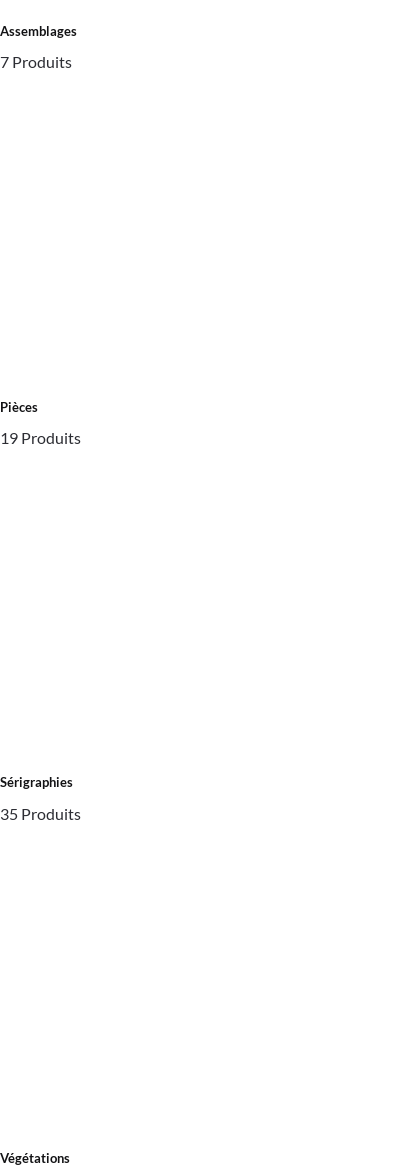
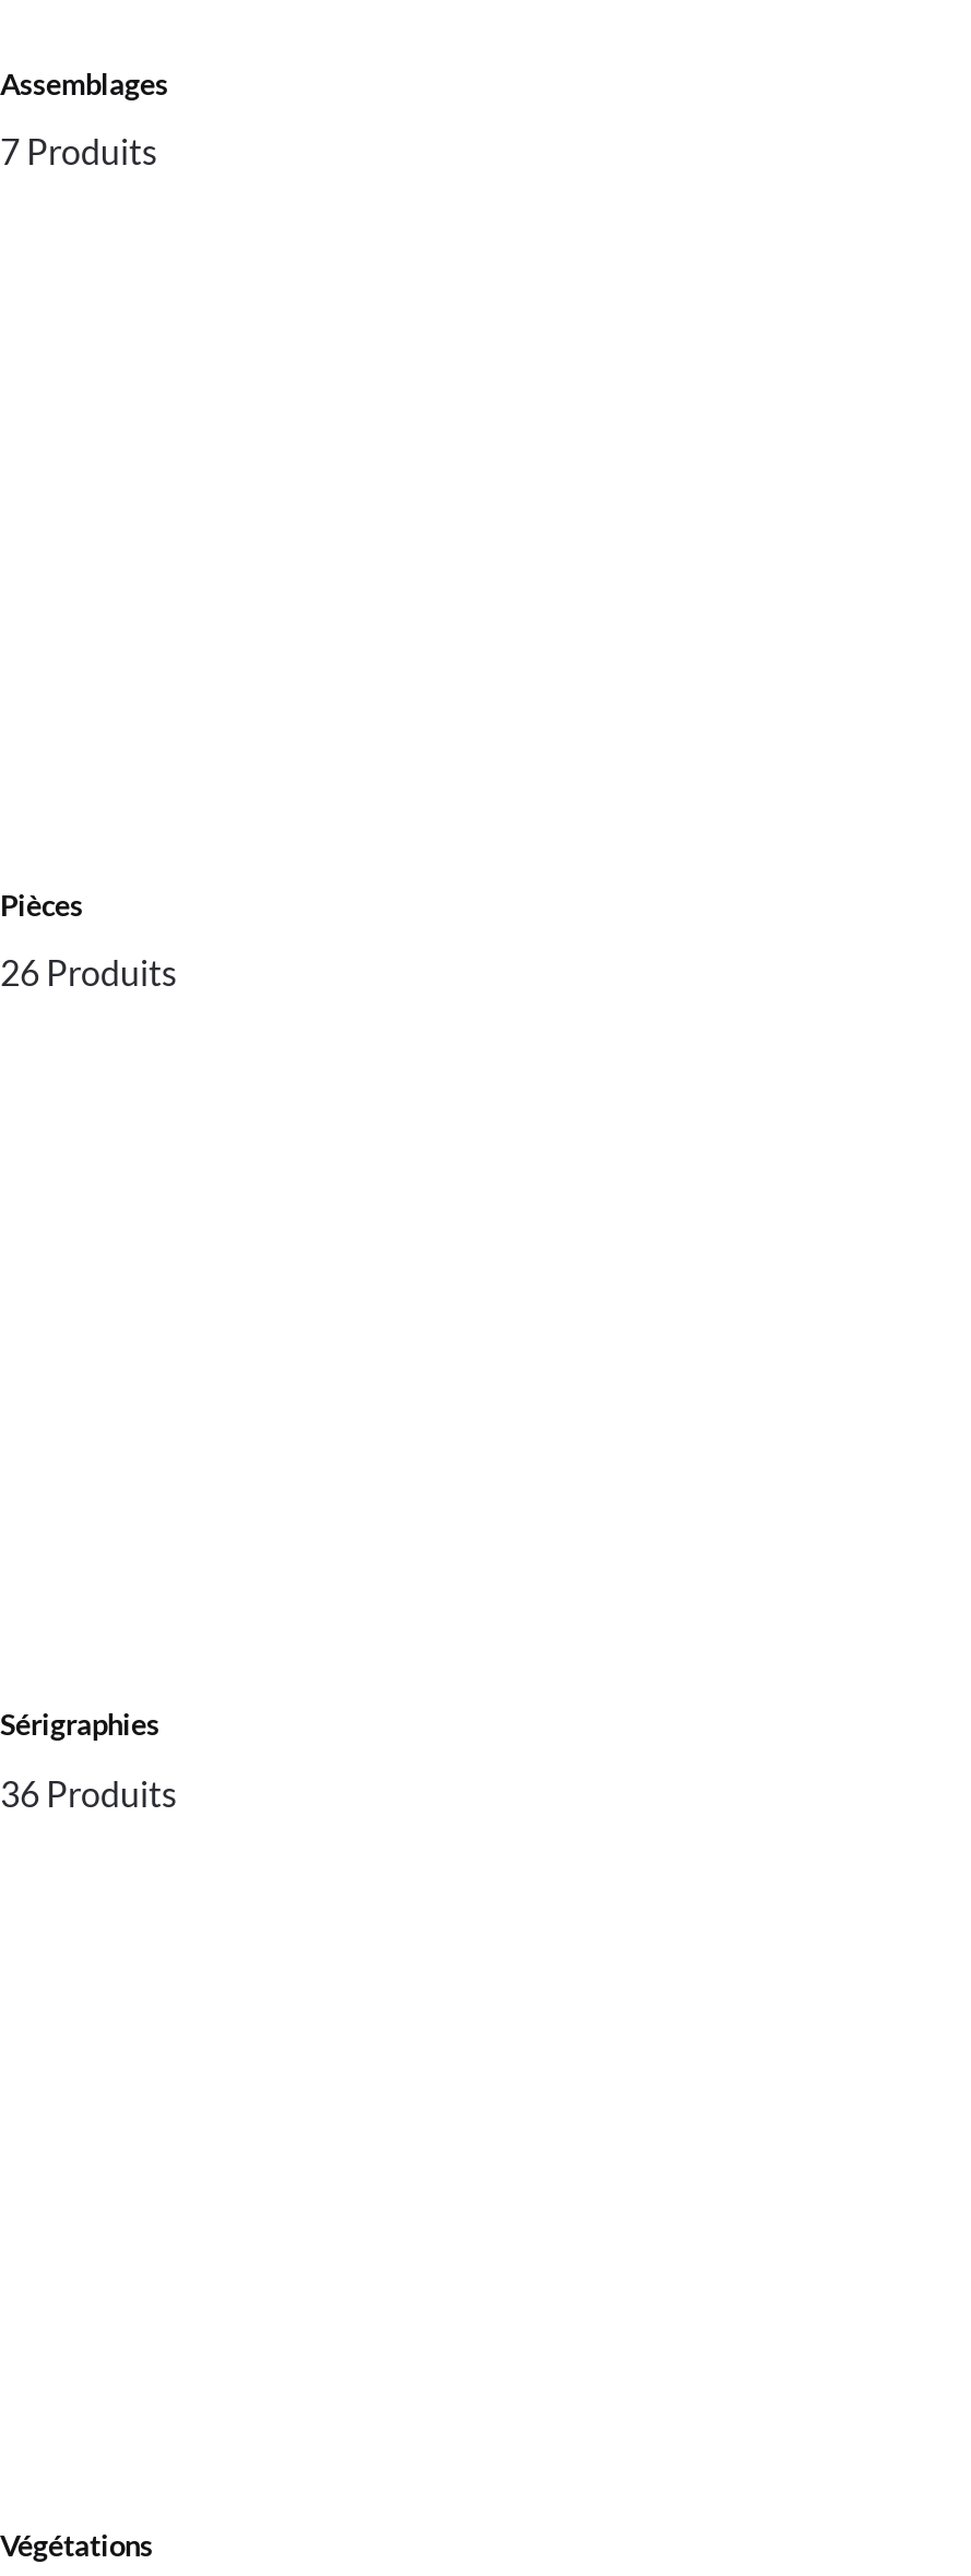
[0,428,81,447] 19 Produits -> [0,950,177,992] 26 Produits
[0,803,81,822] 35 Produits -> [0,1771,177,1813] 36 Produits

